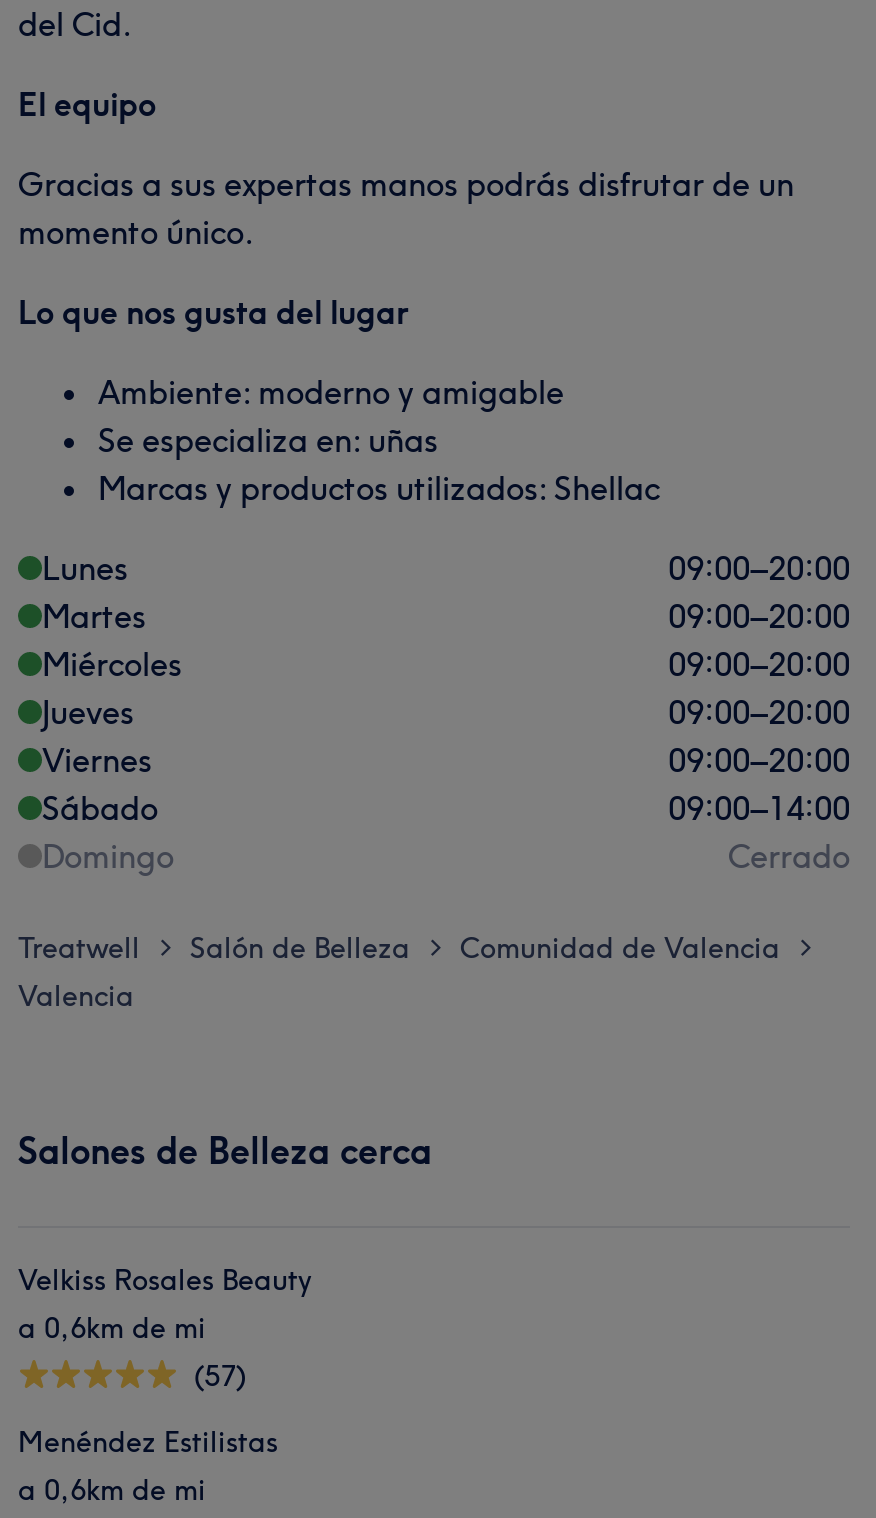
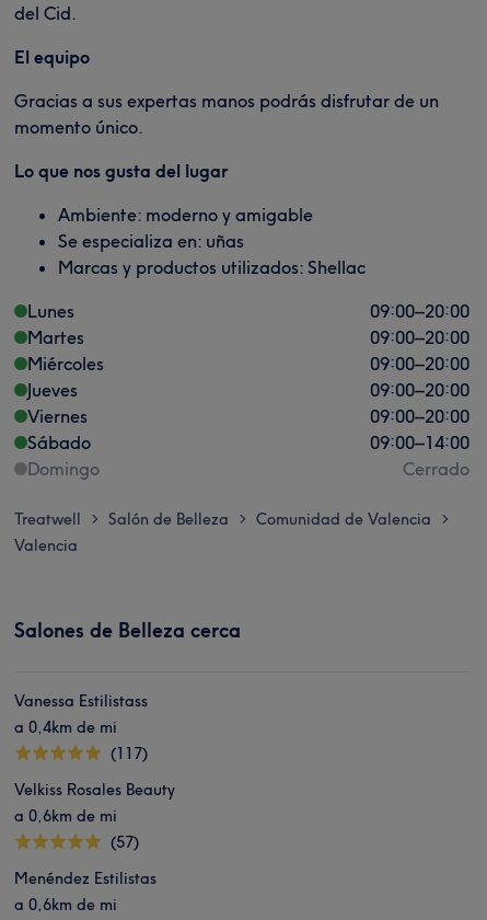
none -> [14,691,148,763] Vanessa Estilistass | a 0,4km de mi | (117)

